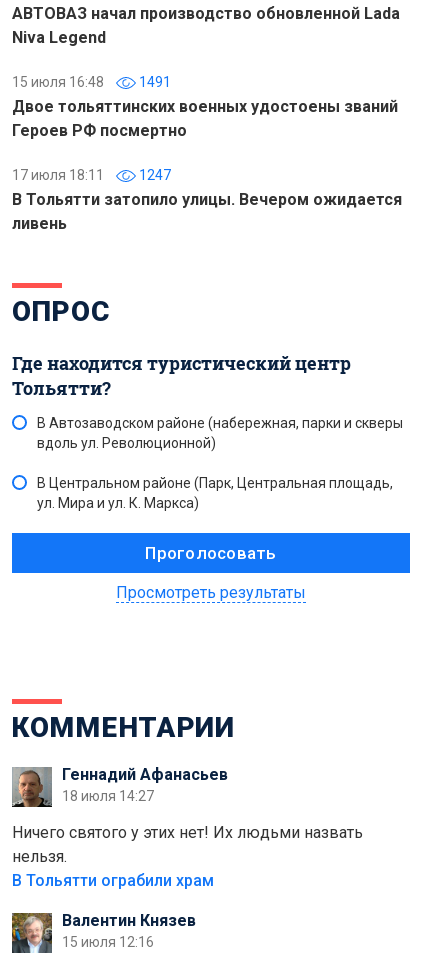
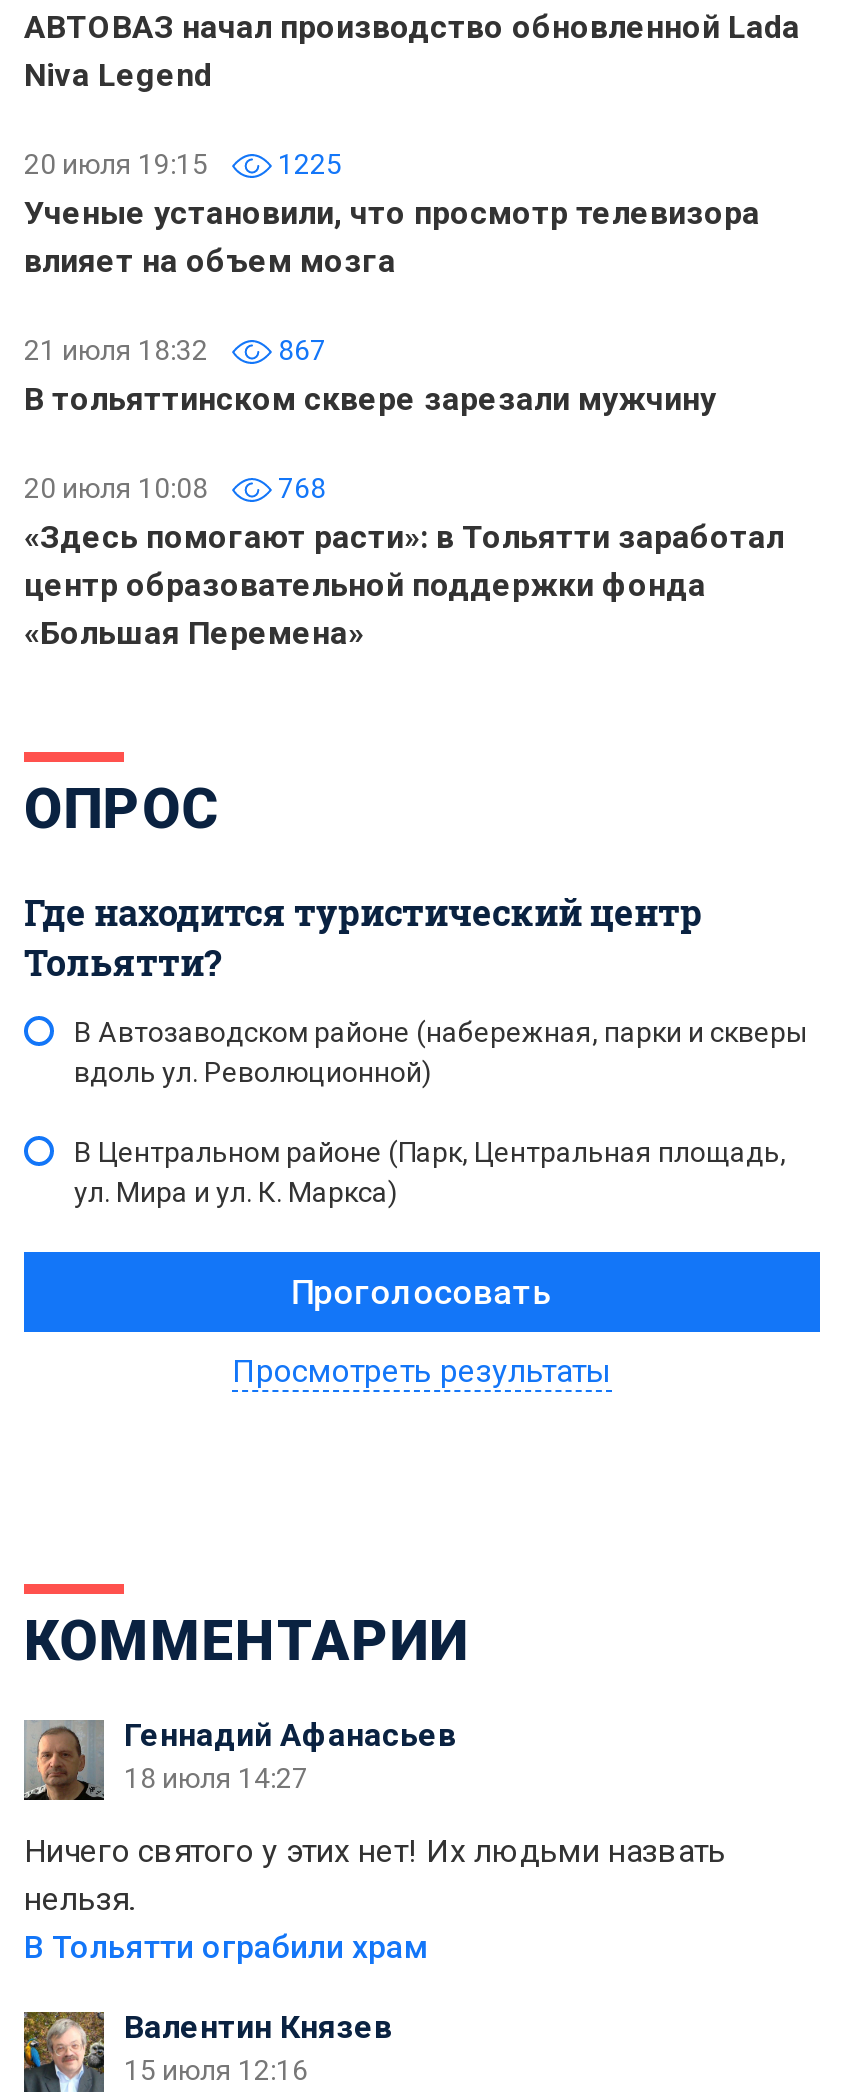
[12,74,402,233] 15 июля 16:48 | 1491 | Двое тольяттинских военных удостоены званий | Героев РФ посмертно | 17 июля 18:11 | 1247 | В Тольятти затопило улицы. Вечером ожидается | ливень -> [24,148,784,652] 20 июля 19:15 | 1225 | Ученые установили, что просмотр телевизора | влияет на объем мозга | 21 июля 18:32 | 867 | В тольяттинском сквере зарезали мужчину | 20 июля 10:08 | 768 | «Здесь помогают расти»: в Тольятти заработал | центр образовательной поддержки фонда | «Большая Перемена»

